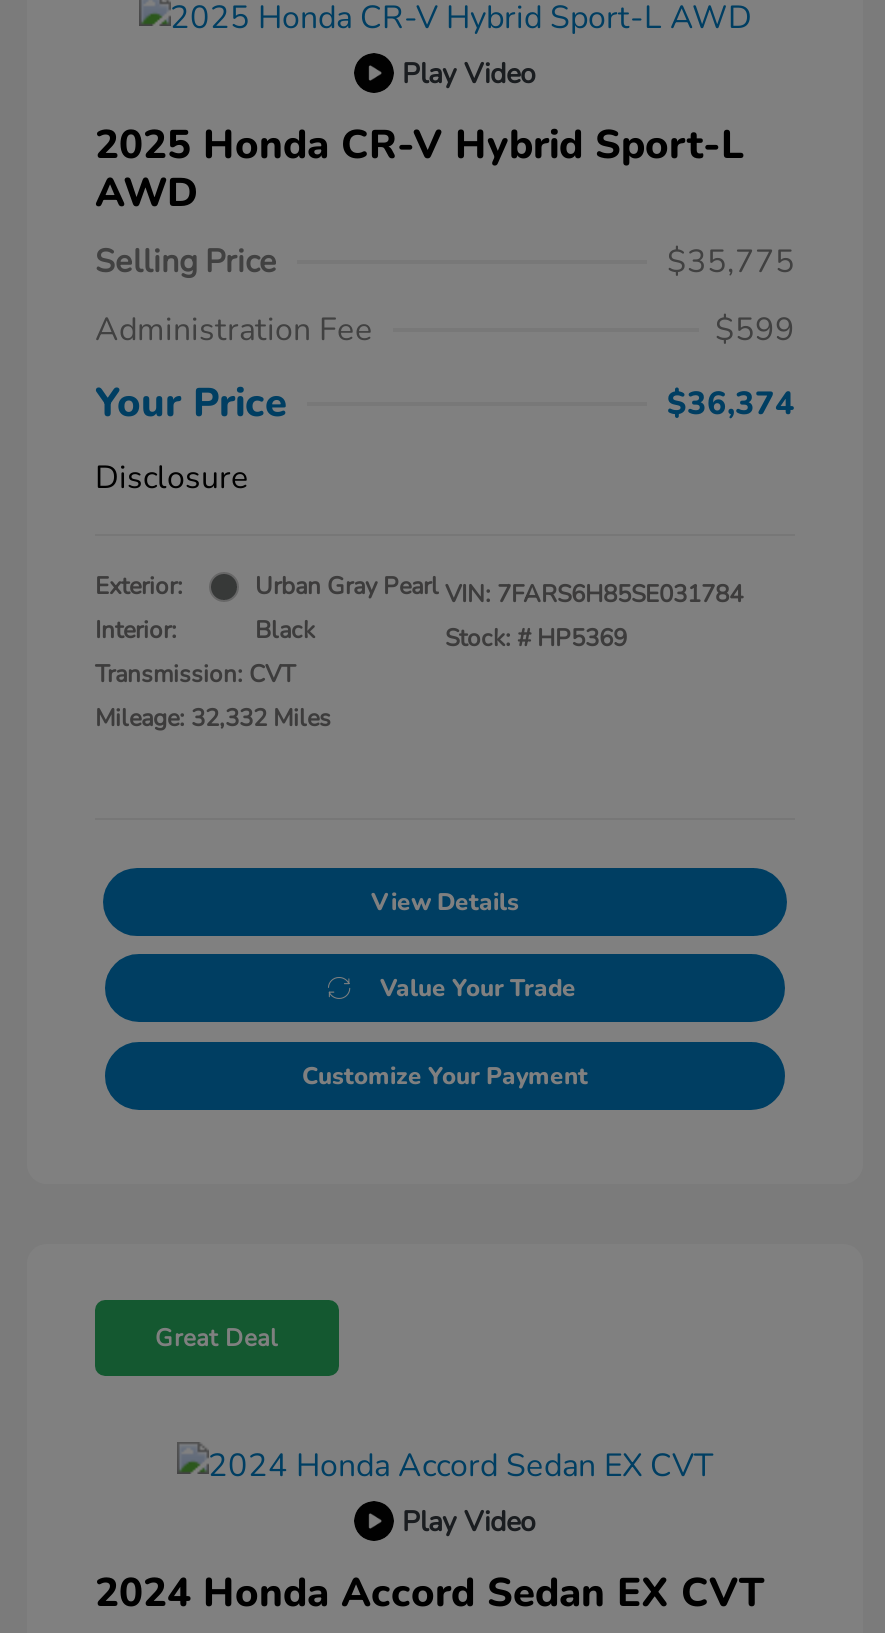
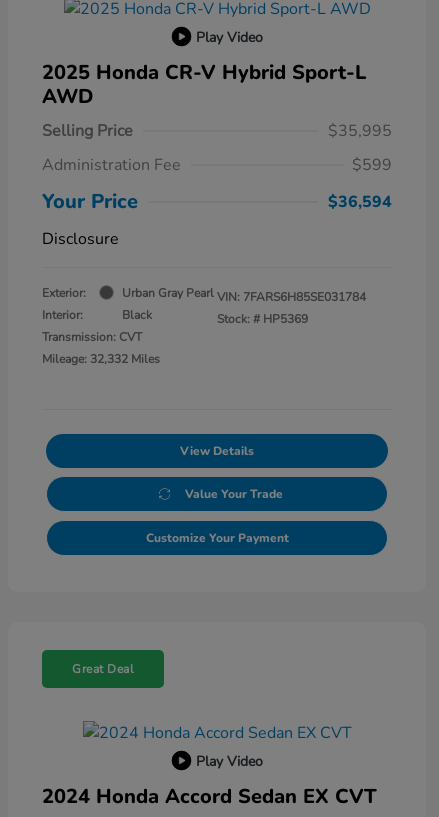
[667,240,795,284] $35,775 -> [328,120,392,142] $35,995
[667,382,795,426] $36,374 -> [328,191,392,213] $36,594

